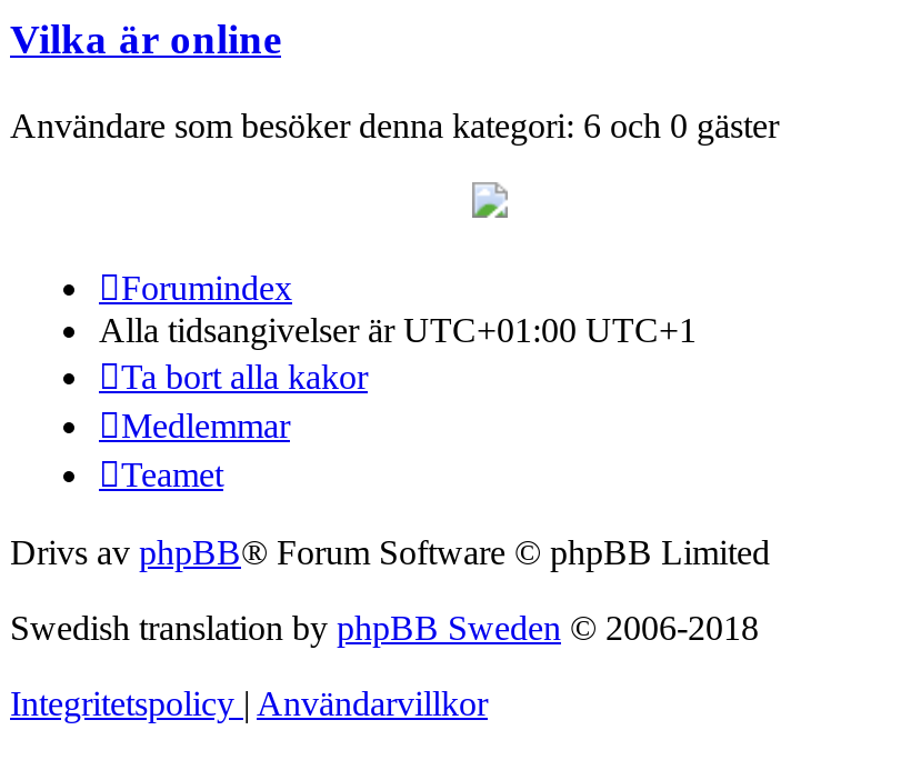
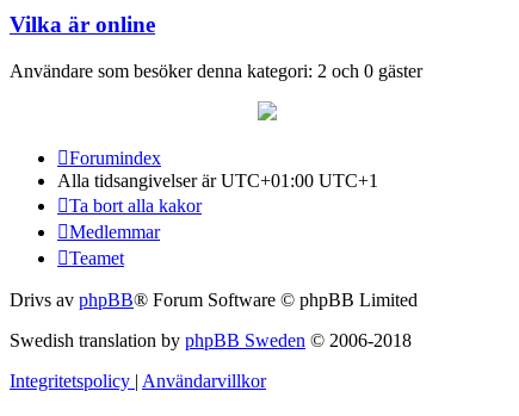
[10,106,779,144] Användare som besöker denna kategori: 6 och 0 gäster -> [10,61,422,81] Användare som besöker denna kategori: 2 och 0 gäster

